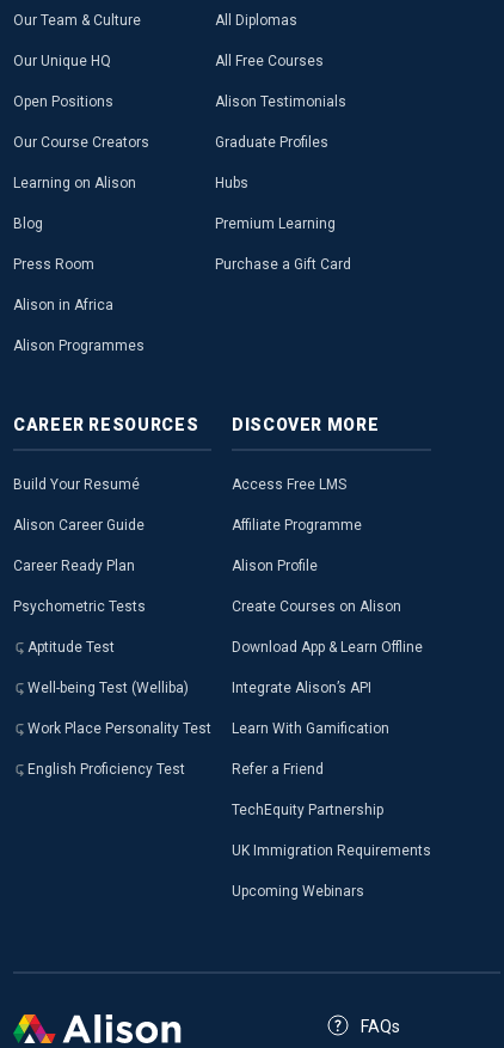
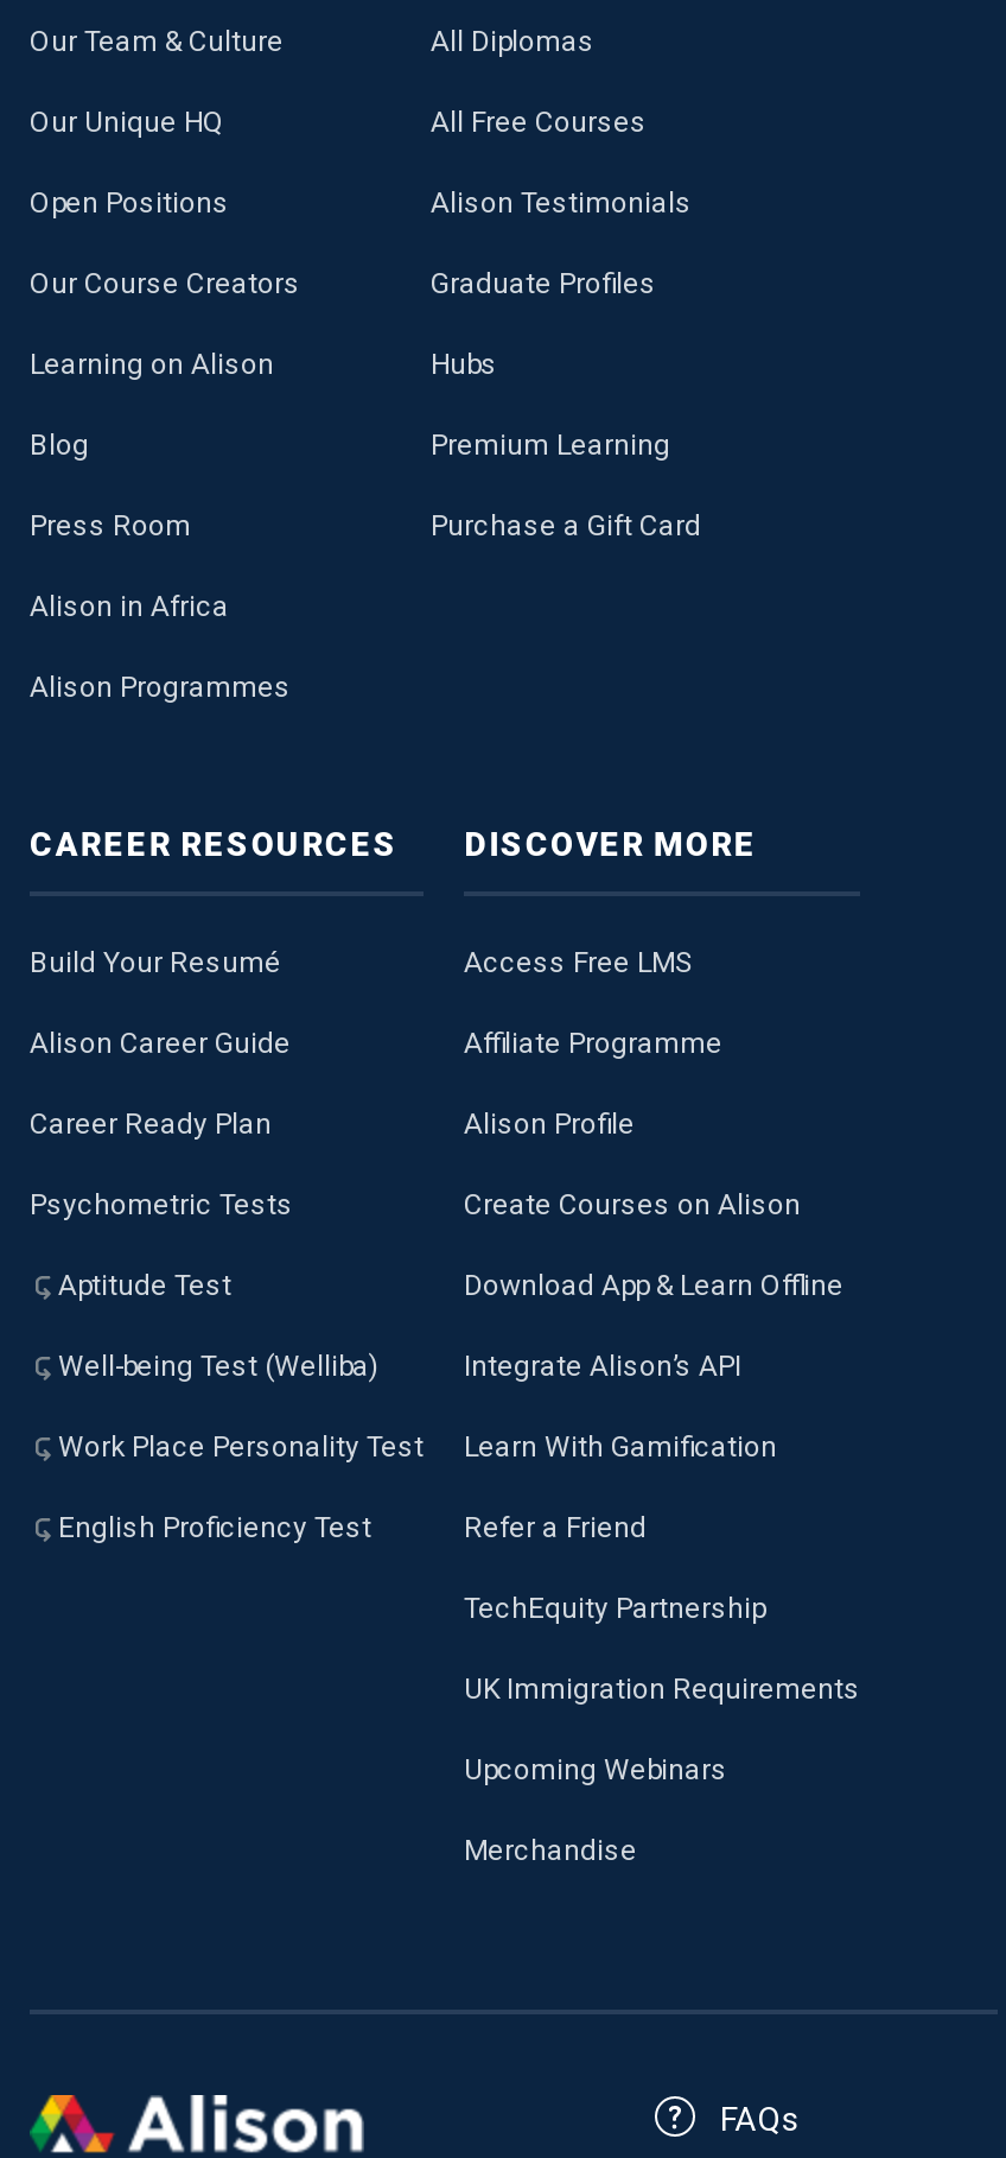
none -> [464,1833,637,1866] Merchandise

